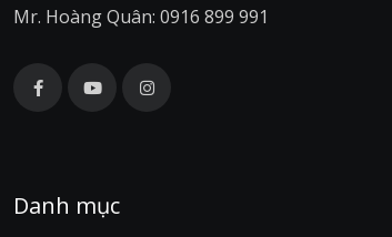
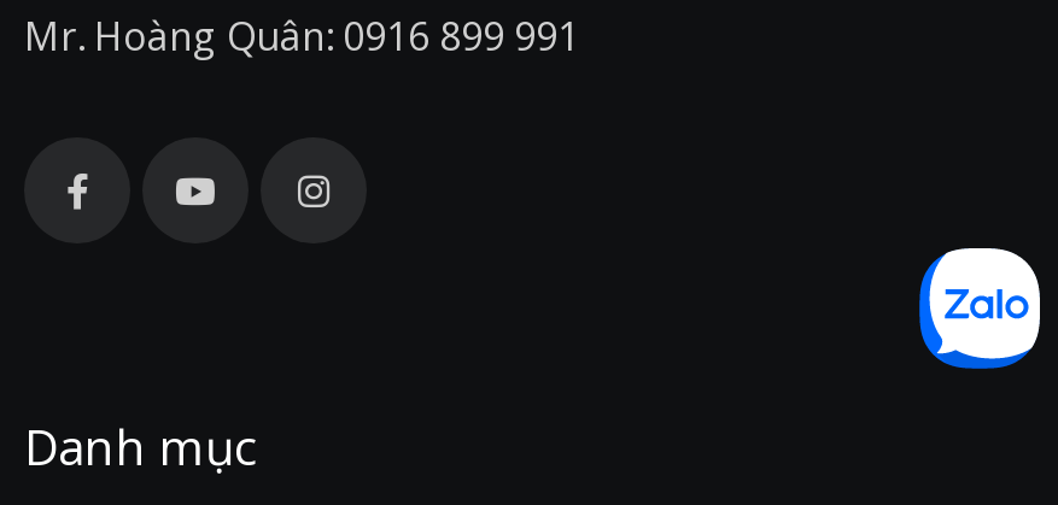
none -> [917,246,1042,371] [image]

